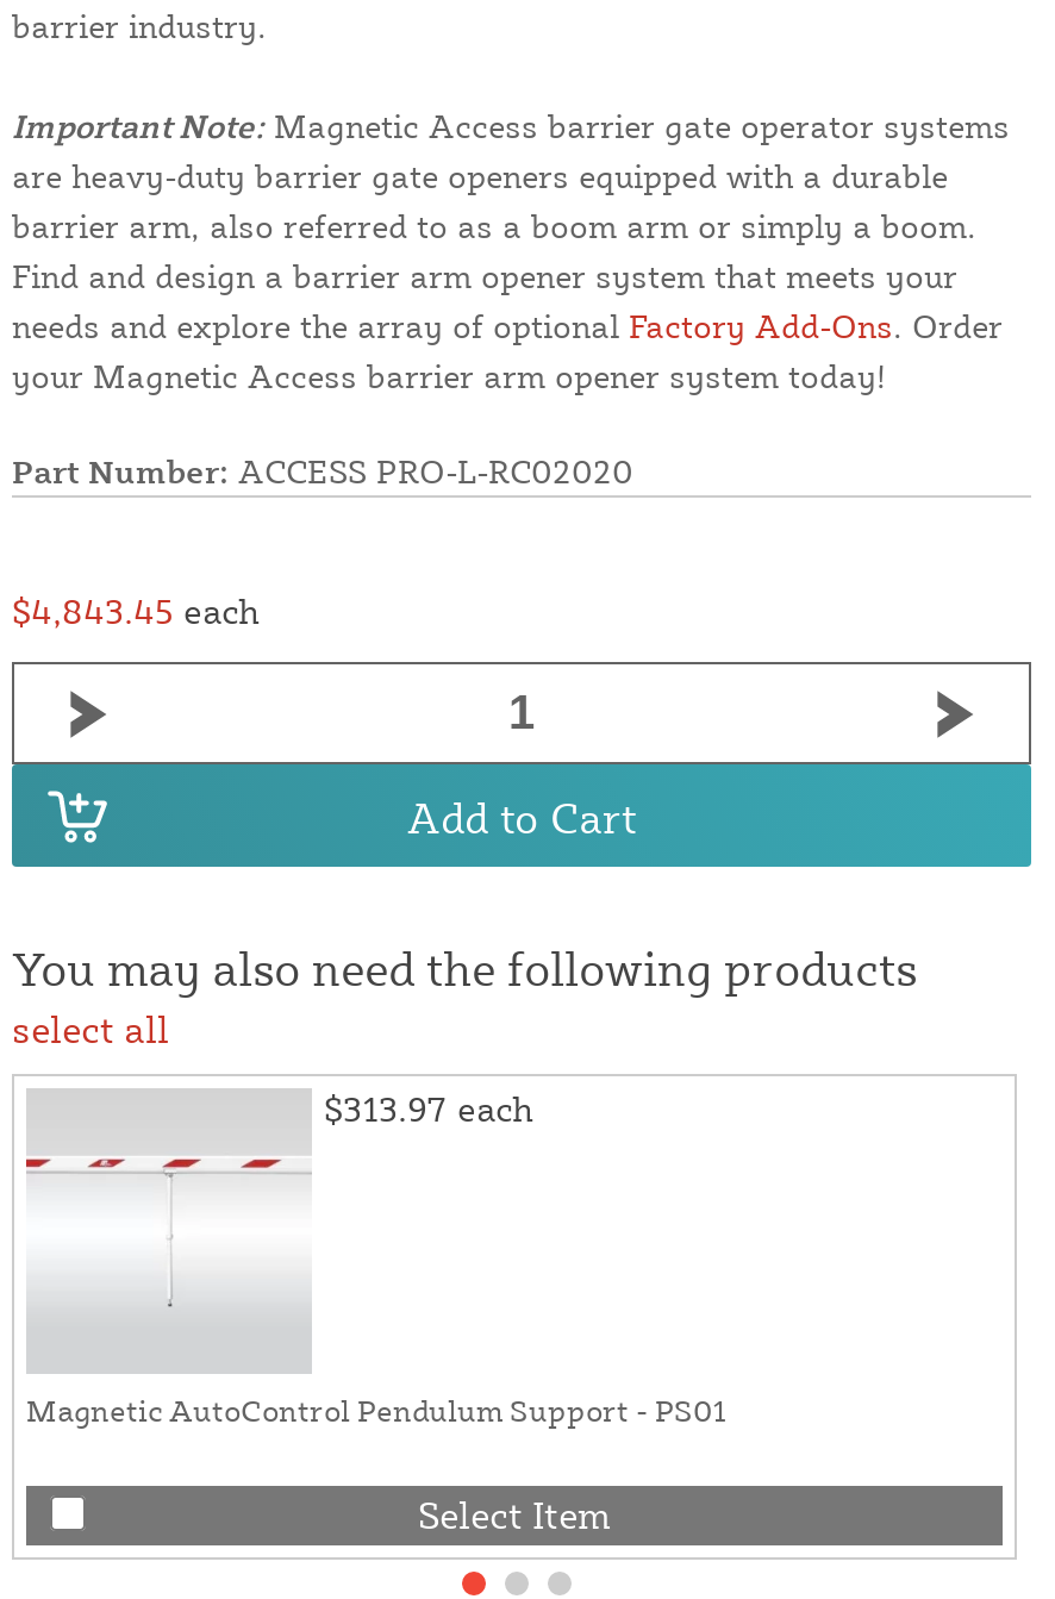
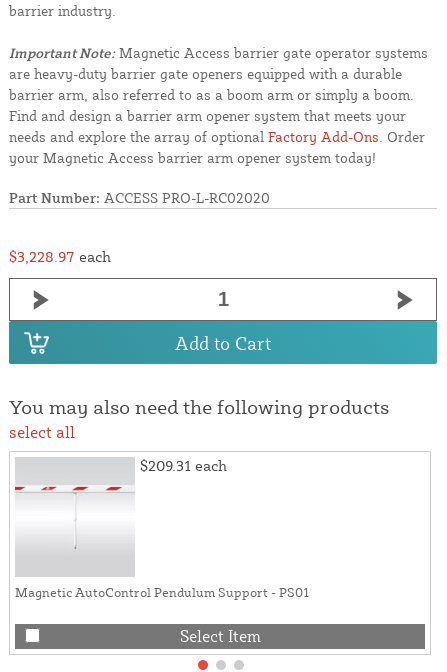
[12,589,260,634] $4,843.45 each -> [9,247,111,266] $3,228.97 each
[324,1087,533,1132] $313.97 each -> [140,456,227,475] $209.31 each

